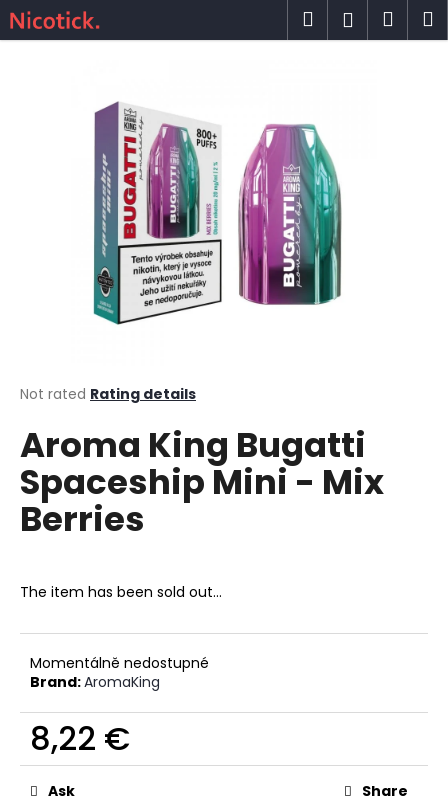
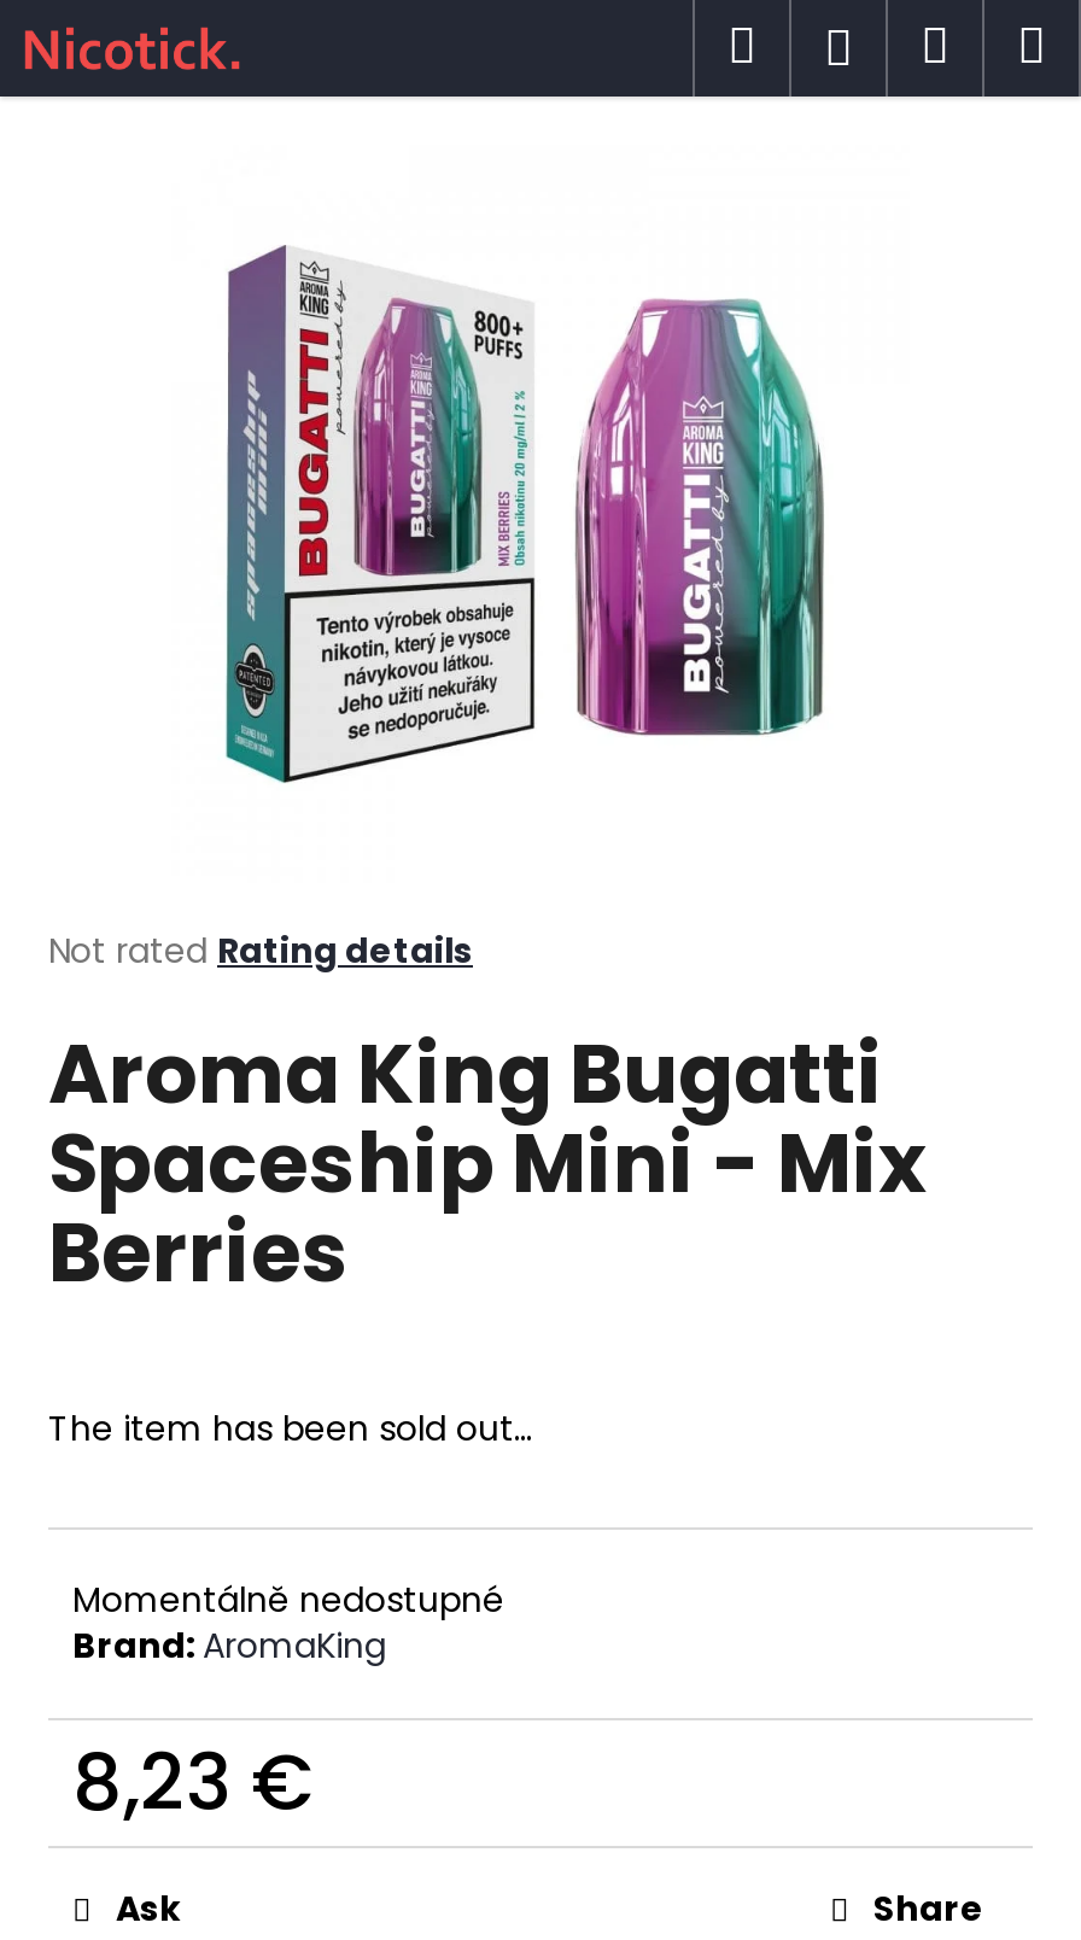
[30,715,130,760] 8,22 € -> [72,1726,314,1835] 8,23 €

